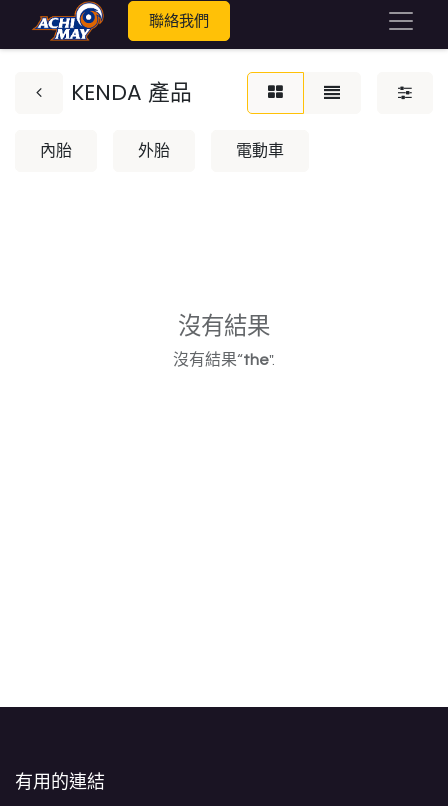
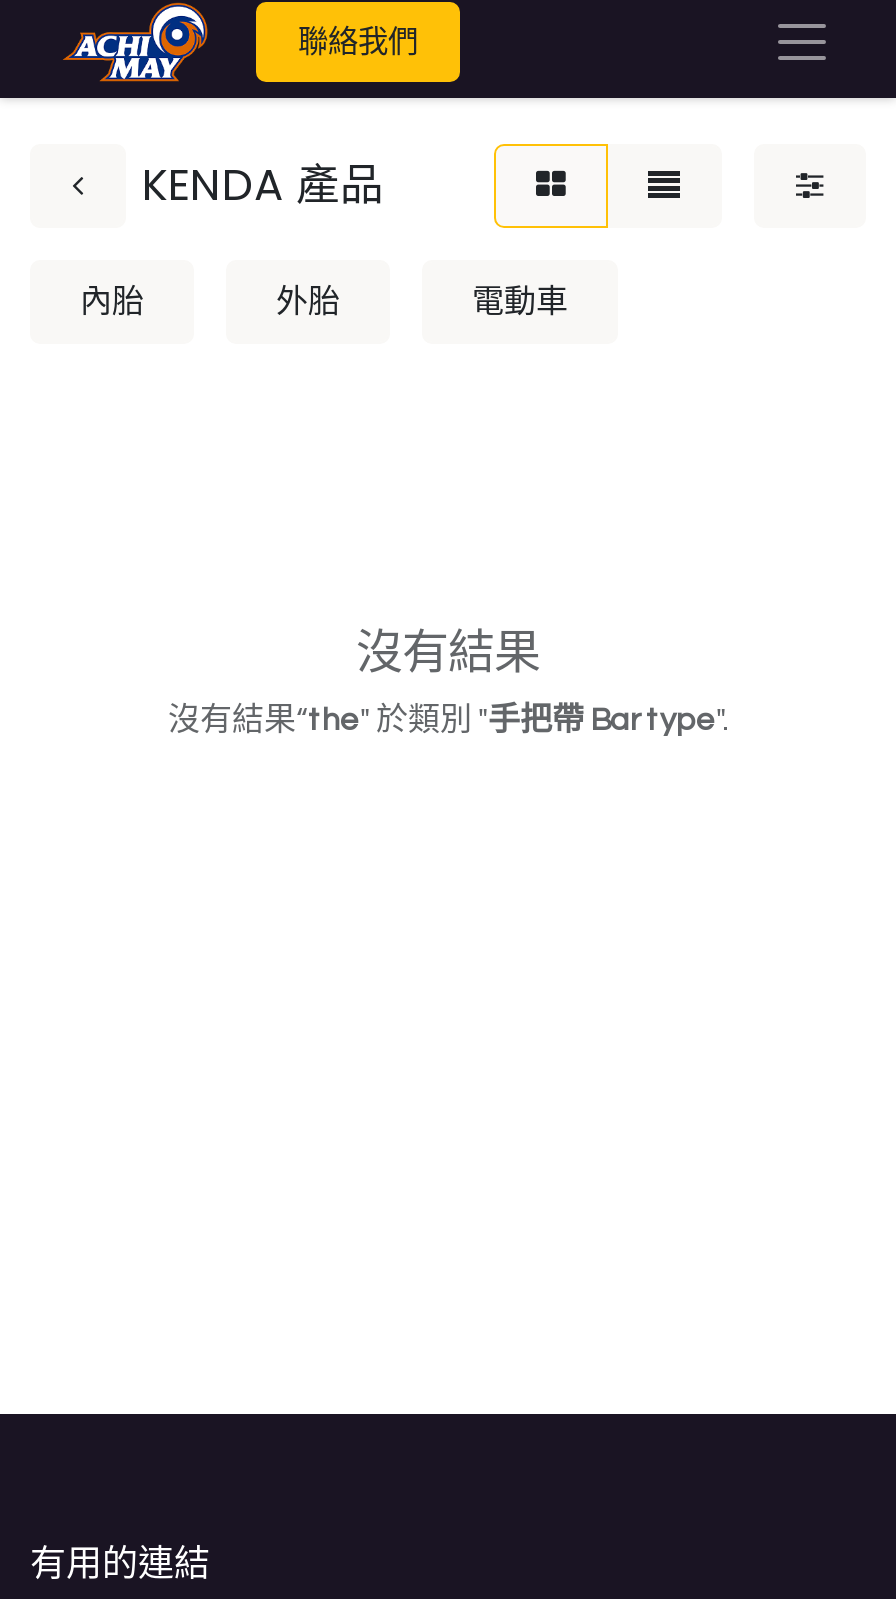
[173,352,275,368] 沒有結果“the". -> [168,704,728,736] 沒有結果“the" 於類別 "手把帶 Bar type".

